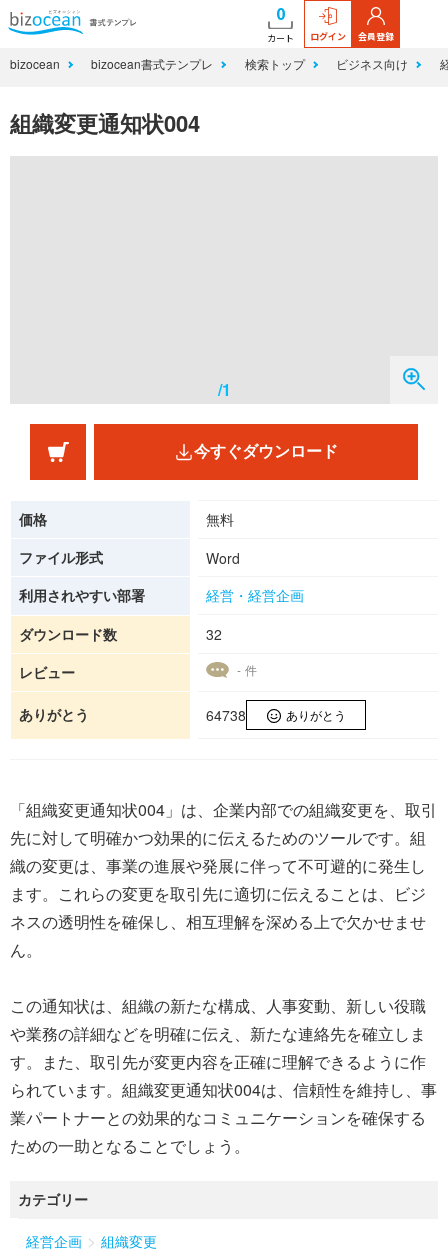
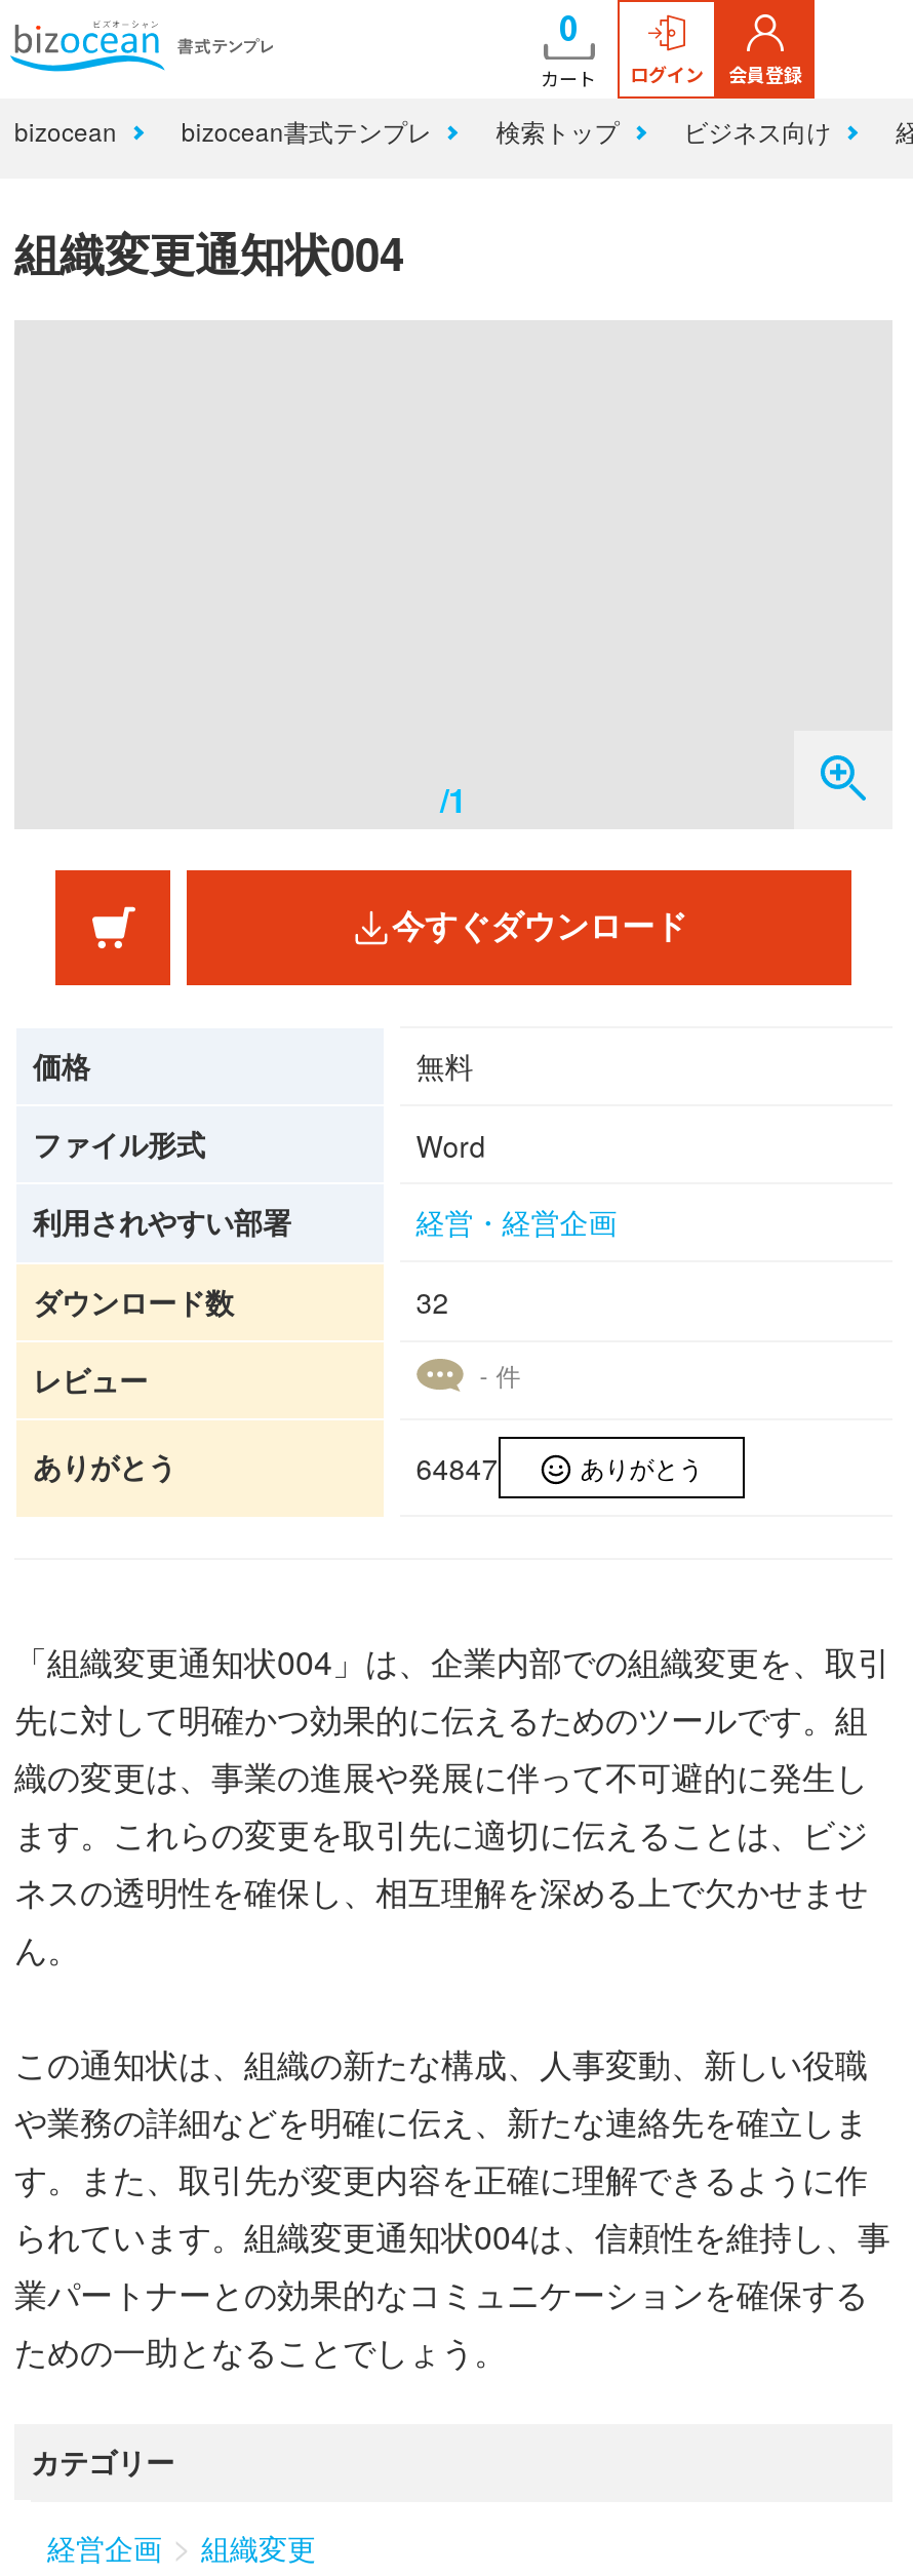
[206,705,246,725] 64738 -> [416,1447,498,1489] 64847

